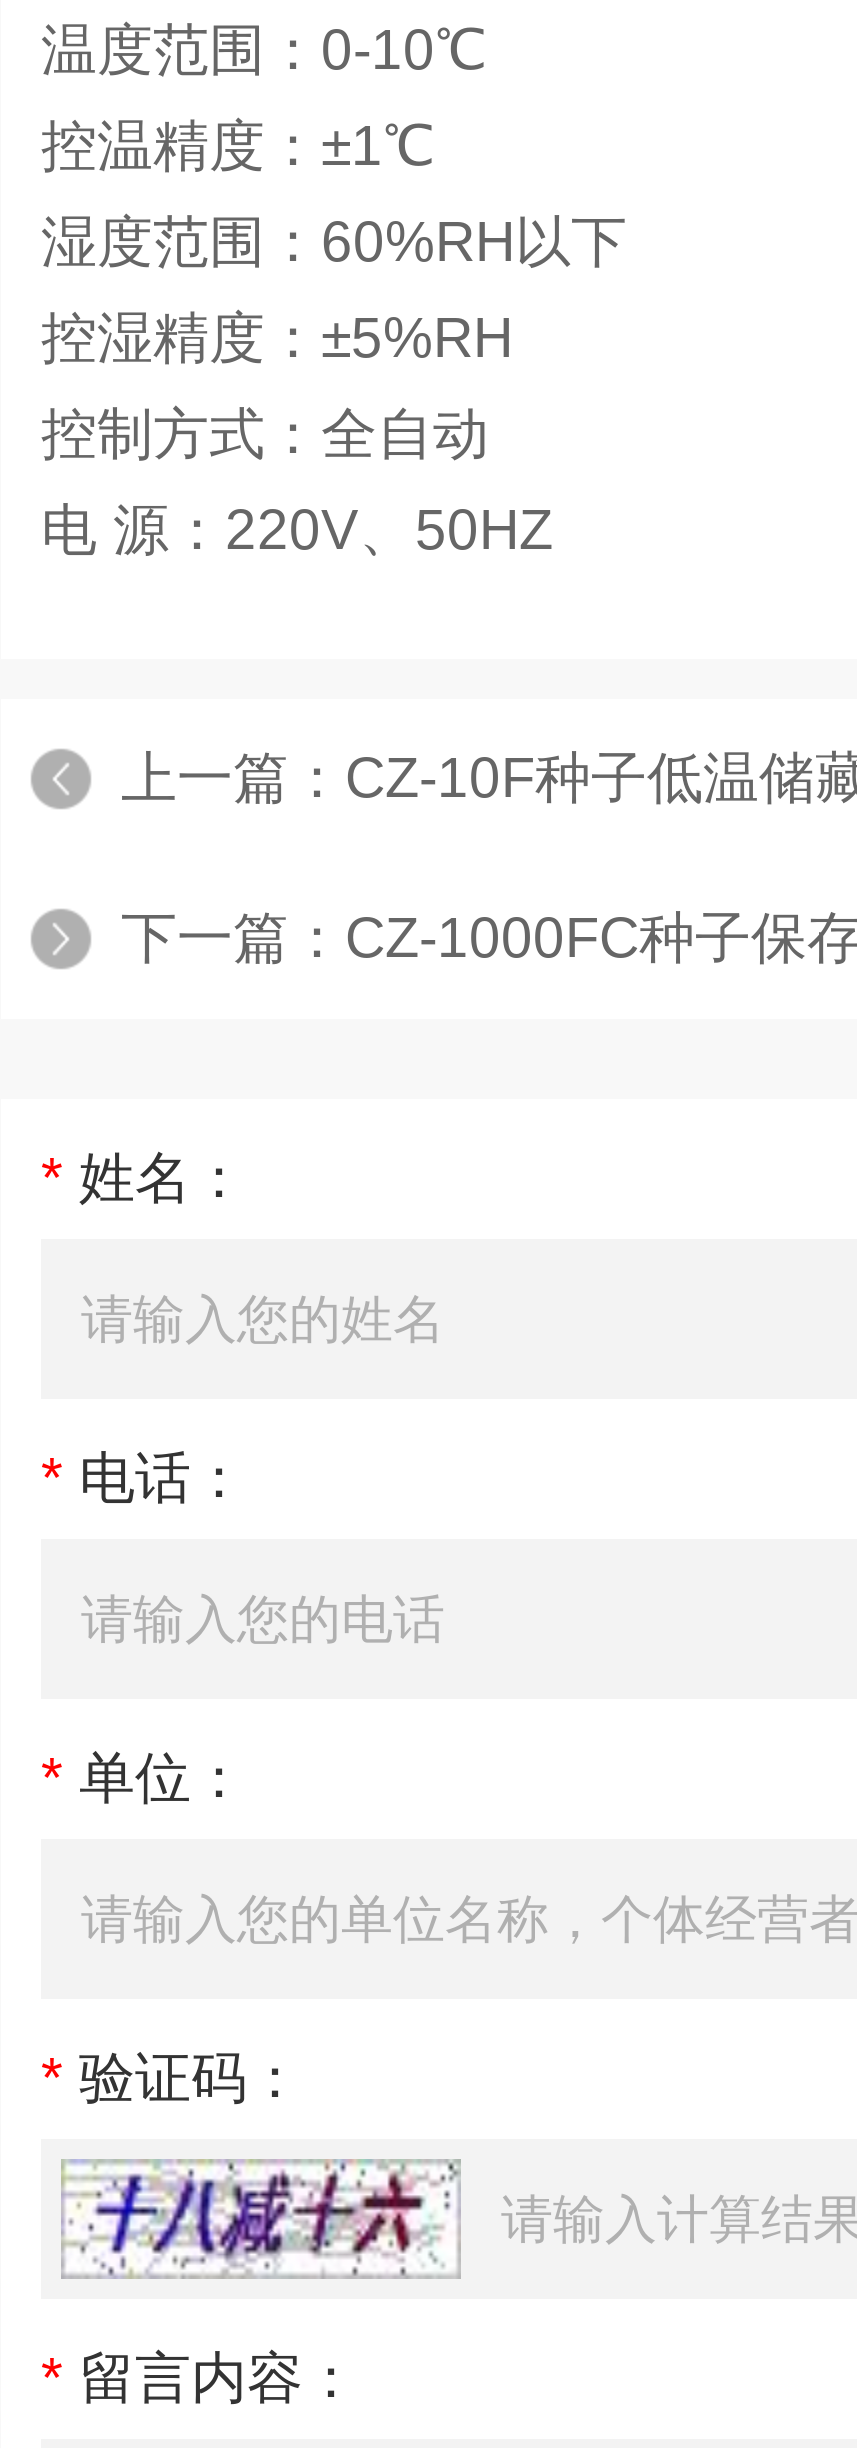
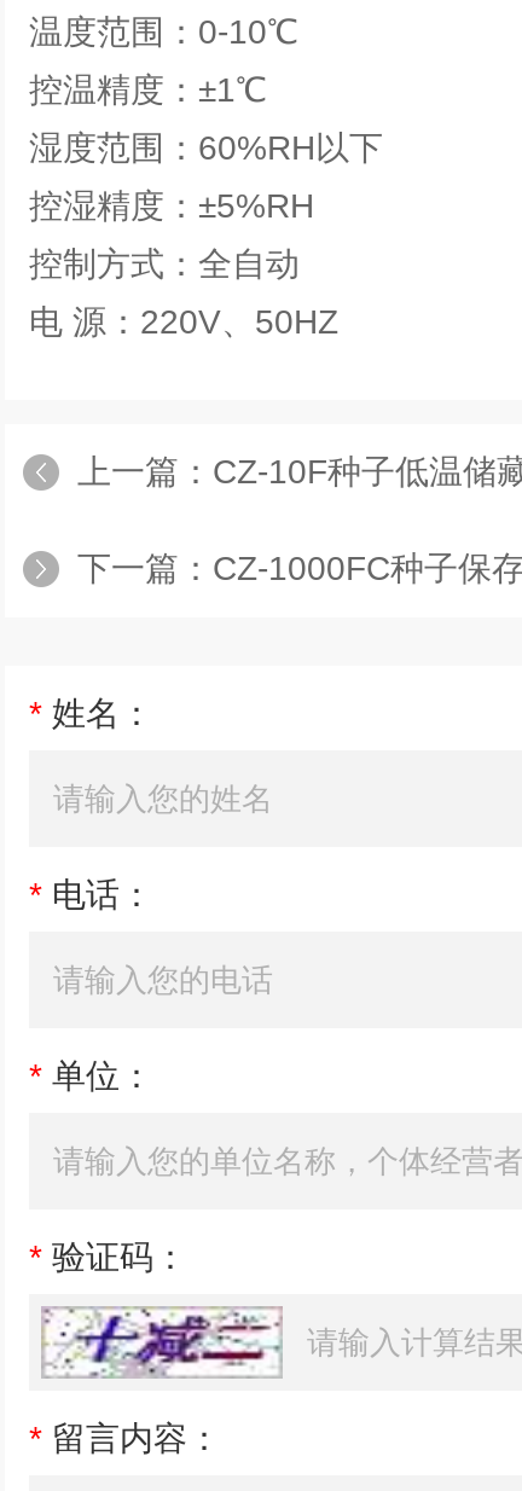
[61,2159,461,2279] [image] -> [41,1306,283,1379] [image]

